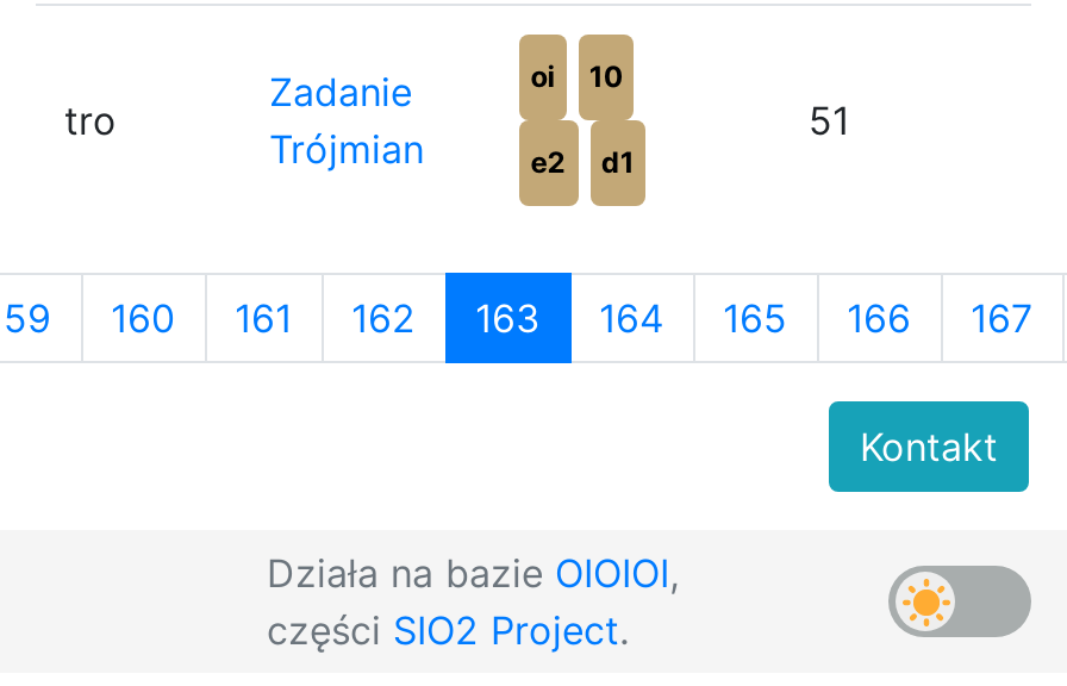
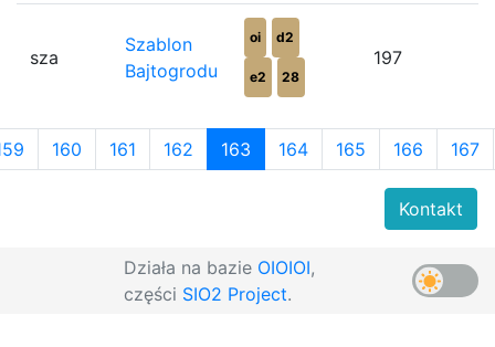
[269,68,424,173] Zadanie | Trójmian -> [125,33,218,82] Szablon | Bajtogrodu
[531,58,623,94] oi 10 -> [249,29,294,45] oi d2
[64,96,117,144] tro -> [30,46,59,69] sza
[809,96,849,144] 51 -> [373,46,402,69] 197
[601,144,634,180] d1 -> [282,69,300,85] 28

